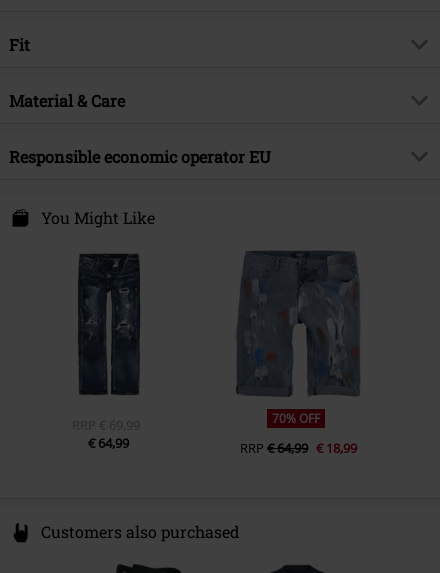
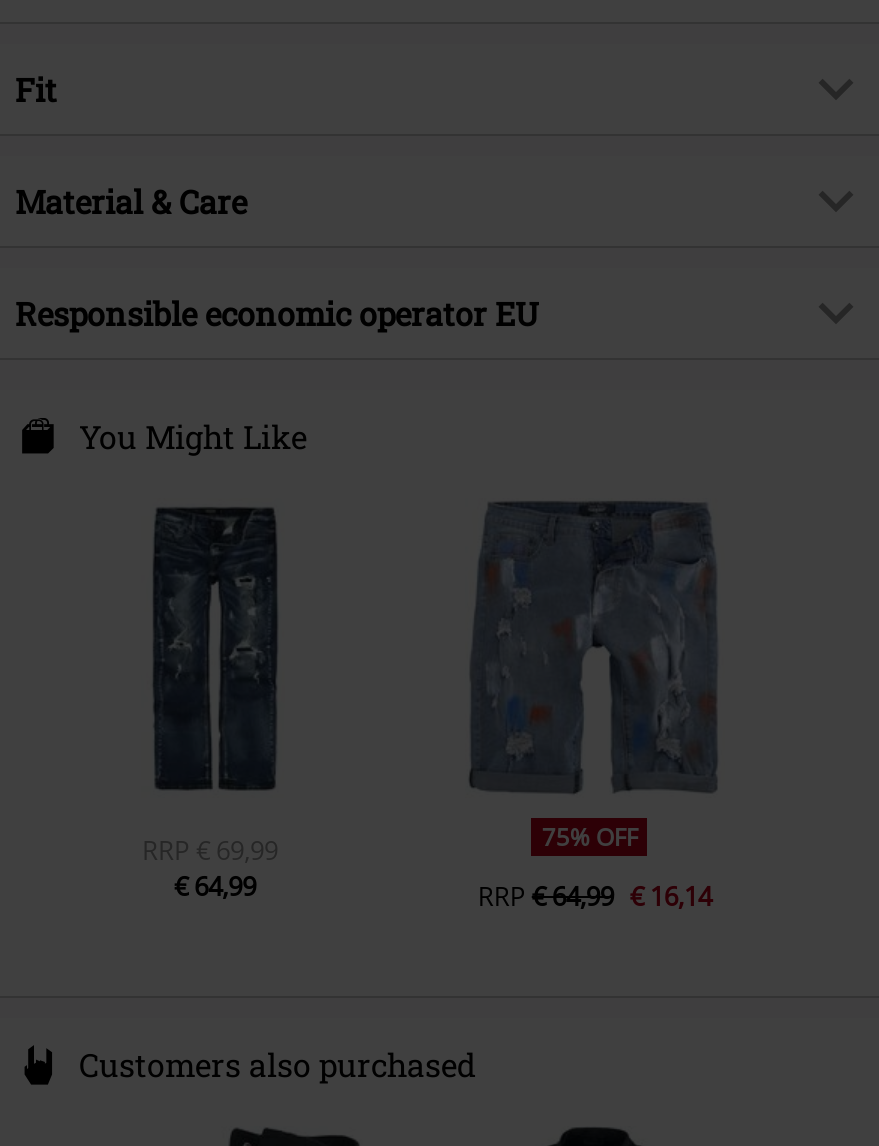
[272,410,320,427] 70% OFF -> [542,820,638,854] 75% OFF
[240,439,357,457] RRP € 64,99 € 18,99 -> [478,878,712,914] RRP € 64,99 € 16,14

